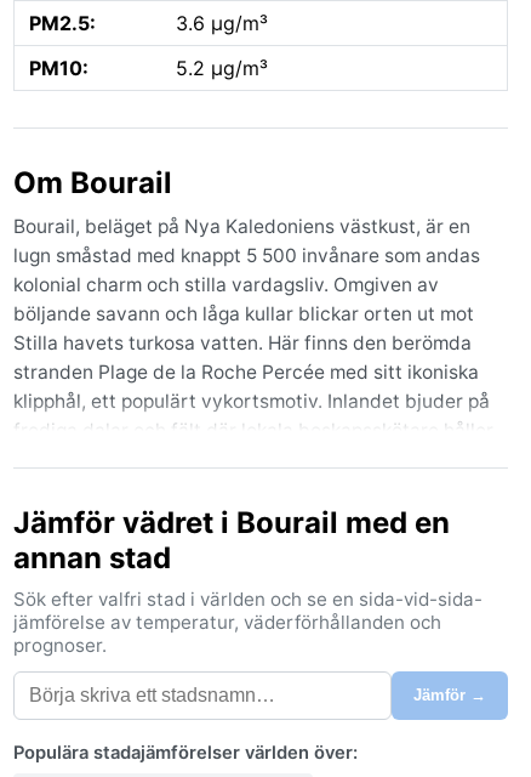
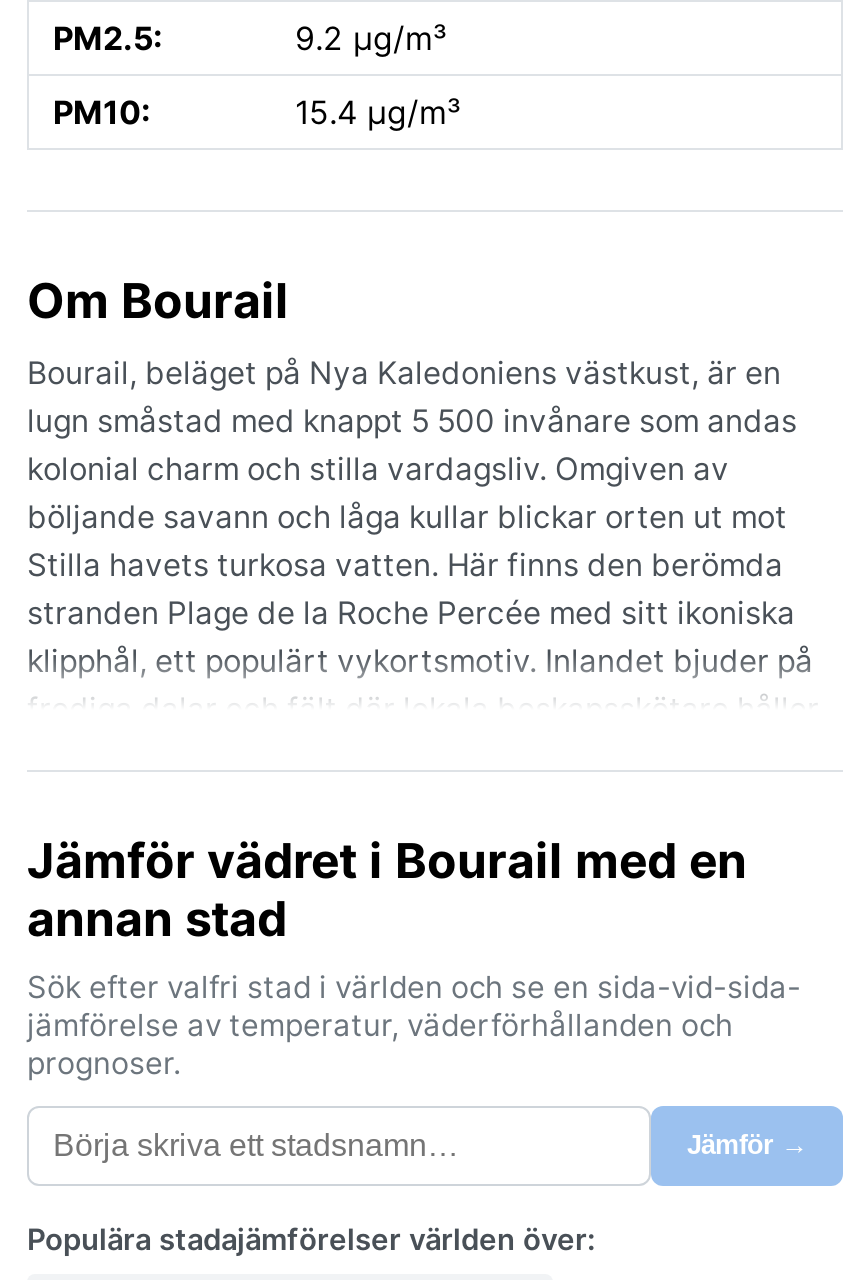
[176,10,268,35] 3.6 µg/m³ -> [295,17,447,57] 9.2 µg/m³
[176,55,268,80] 5.2 µg/m³ -> [295,91,461,131] 15.4 µg/m³

